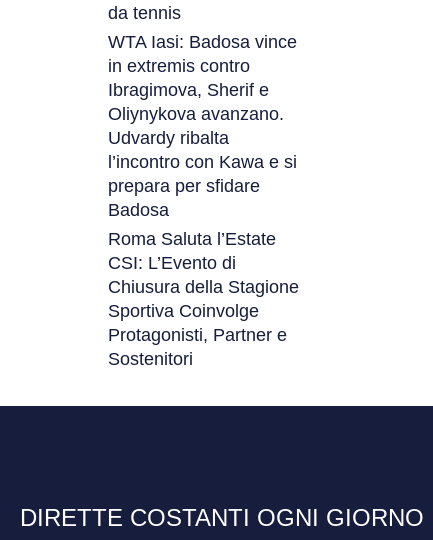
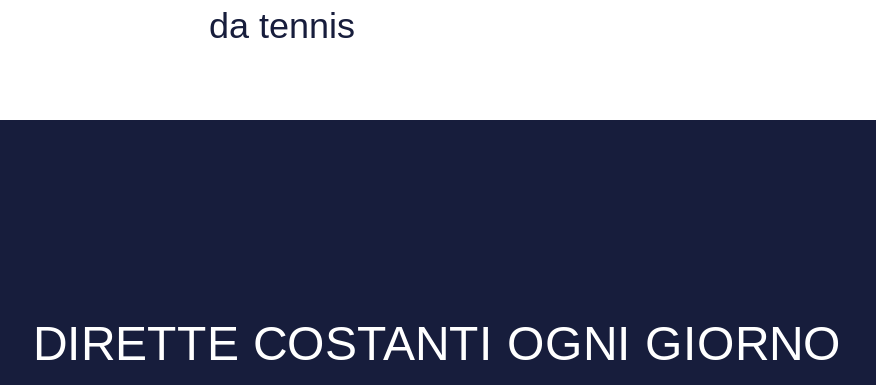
[108,32,299,369] WTA Iasi: Badosa vince | in extremis contro | Ibragimova, Sherif e | Oliynykova avanzano. | Udvardy ribalta | l’incontro con Kawa e si | prepara per sfidare | Badosa | Roma Saluta l’Estate | CSI: L’Evento di | Chiusura della Stagione | Sportiva Coinvolge | Protagonisti, Partner e | Sostenitori -> none

